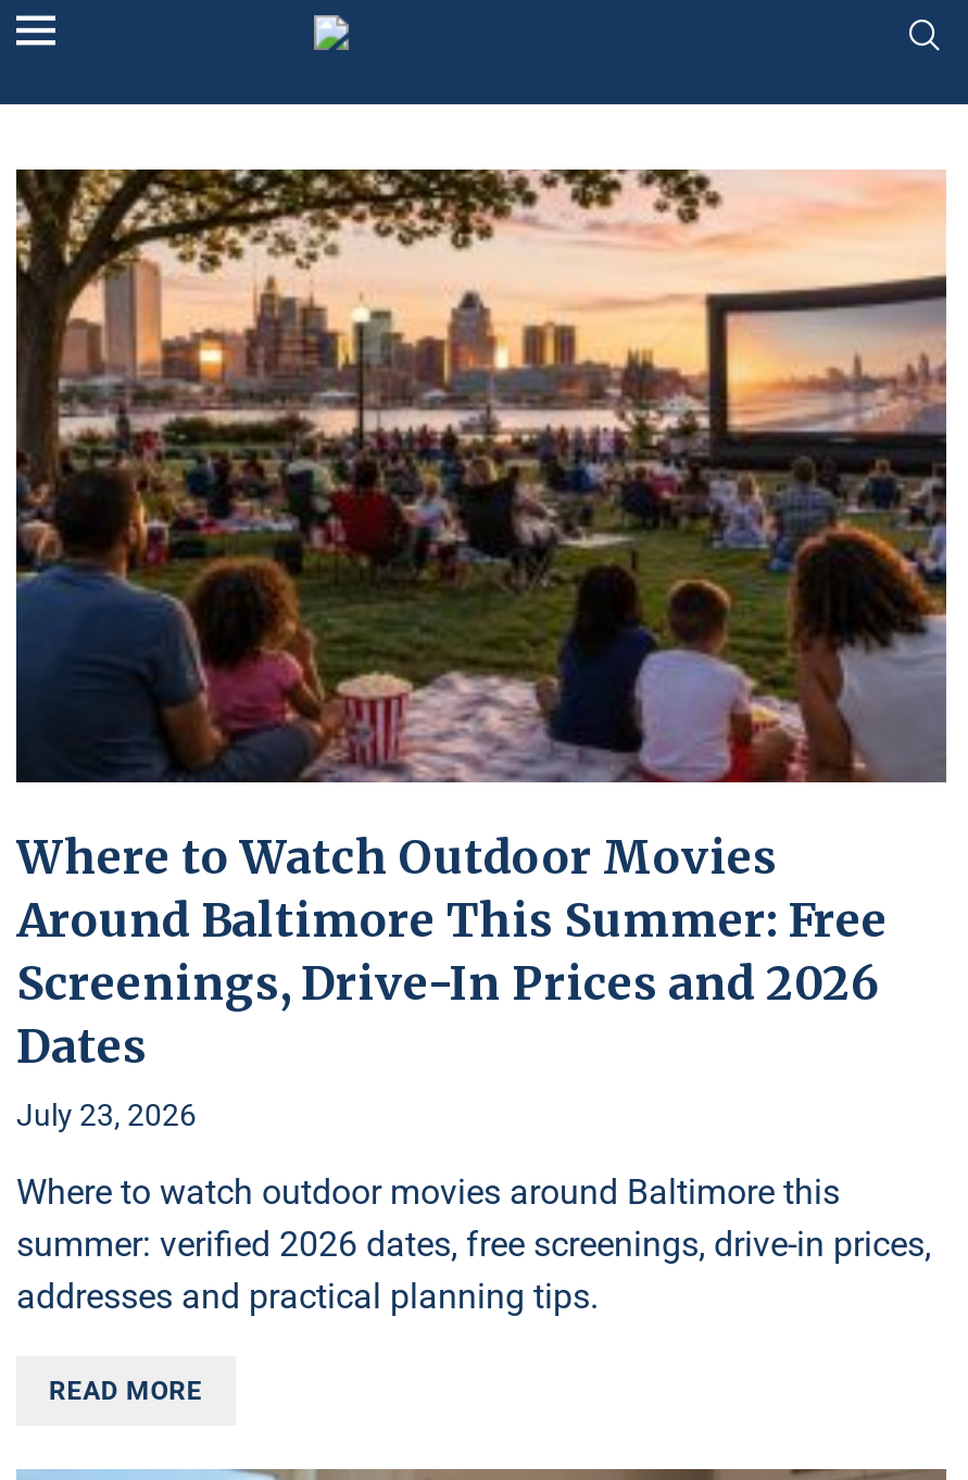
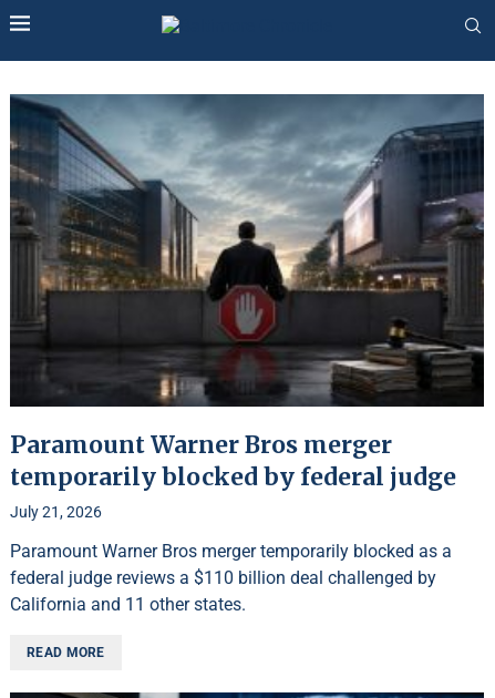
[14,167,948,1133] [image] | Where to Watch Outdoor Movies | Around Baltimore This Summer: Free | Screenings, Drive-In Prices and 2026 | Dates | July 23, 2026 -> [10,93,485,521] [image] | Paramount Warner Bros merger | temporarily blocked by federal judge | July 21, 2026
[16,1172,931,1318] Where to watch outdoor movies around Baltimore this | summer: verified 2026 dates, free screenings, drive-in prices, | addresses and practical planning tips. -> [10,541,452,615] Paramount Warner Bros merger temporarily blocked as a | federal judge reviews a $110 billion deal challenged by | California and 11 other states.

